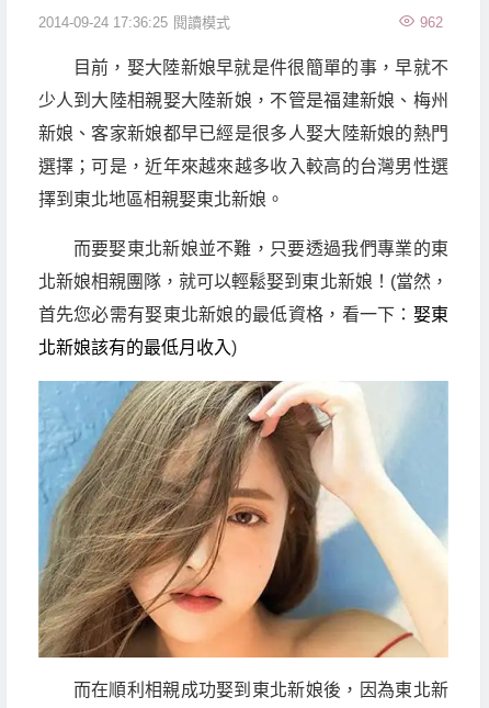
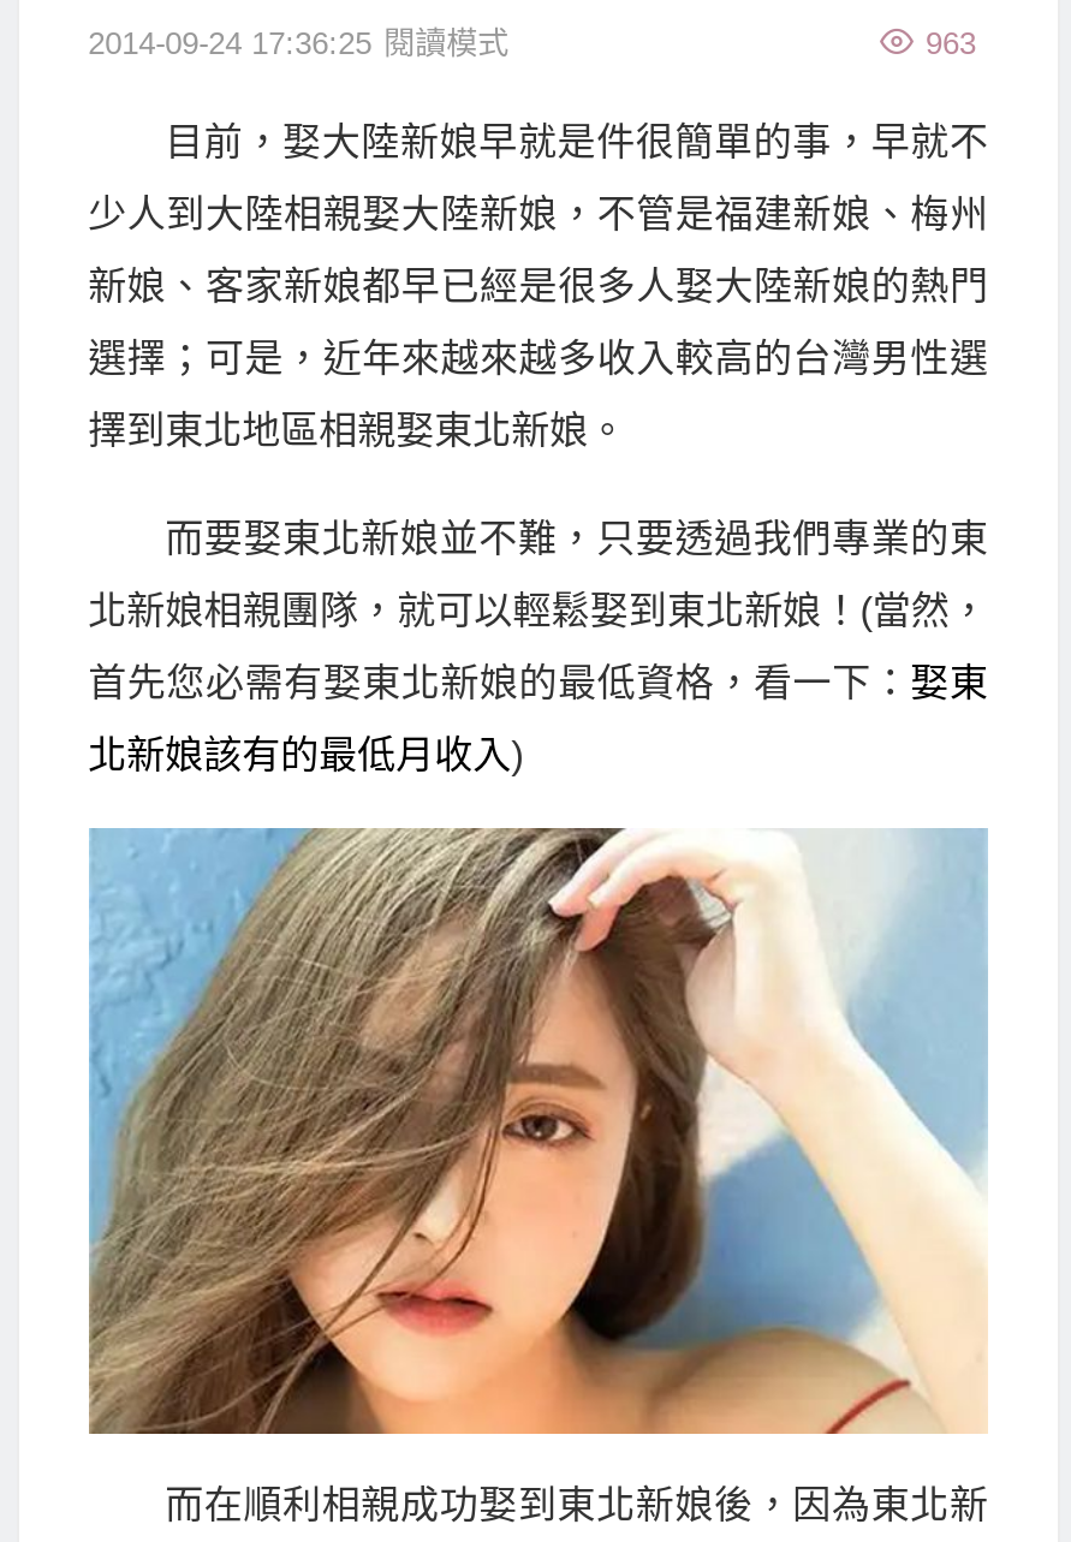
[420,14,443,31] 962 -> [926,25,976,61] 963

